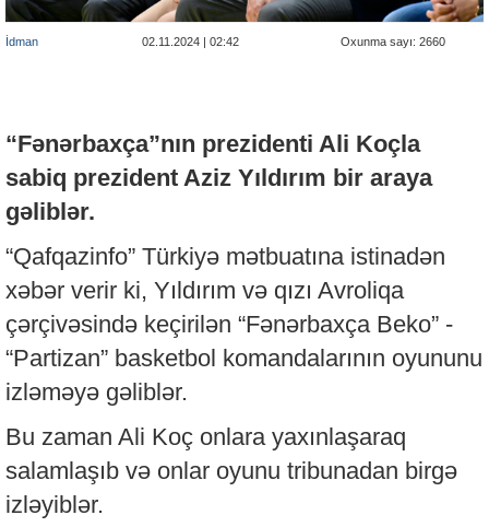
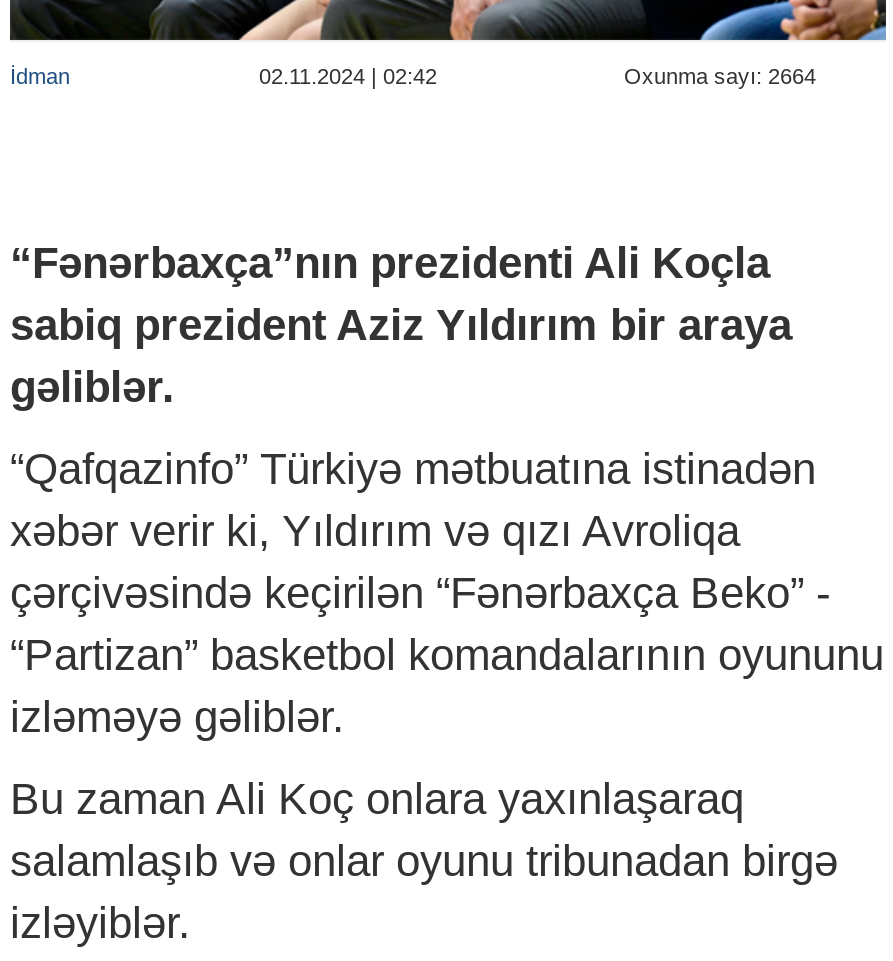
[341,35,445,48] Oxunma sayı: 2660 -> [624,64,816,88] Oxunma sayı: 2664

